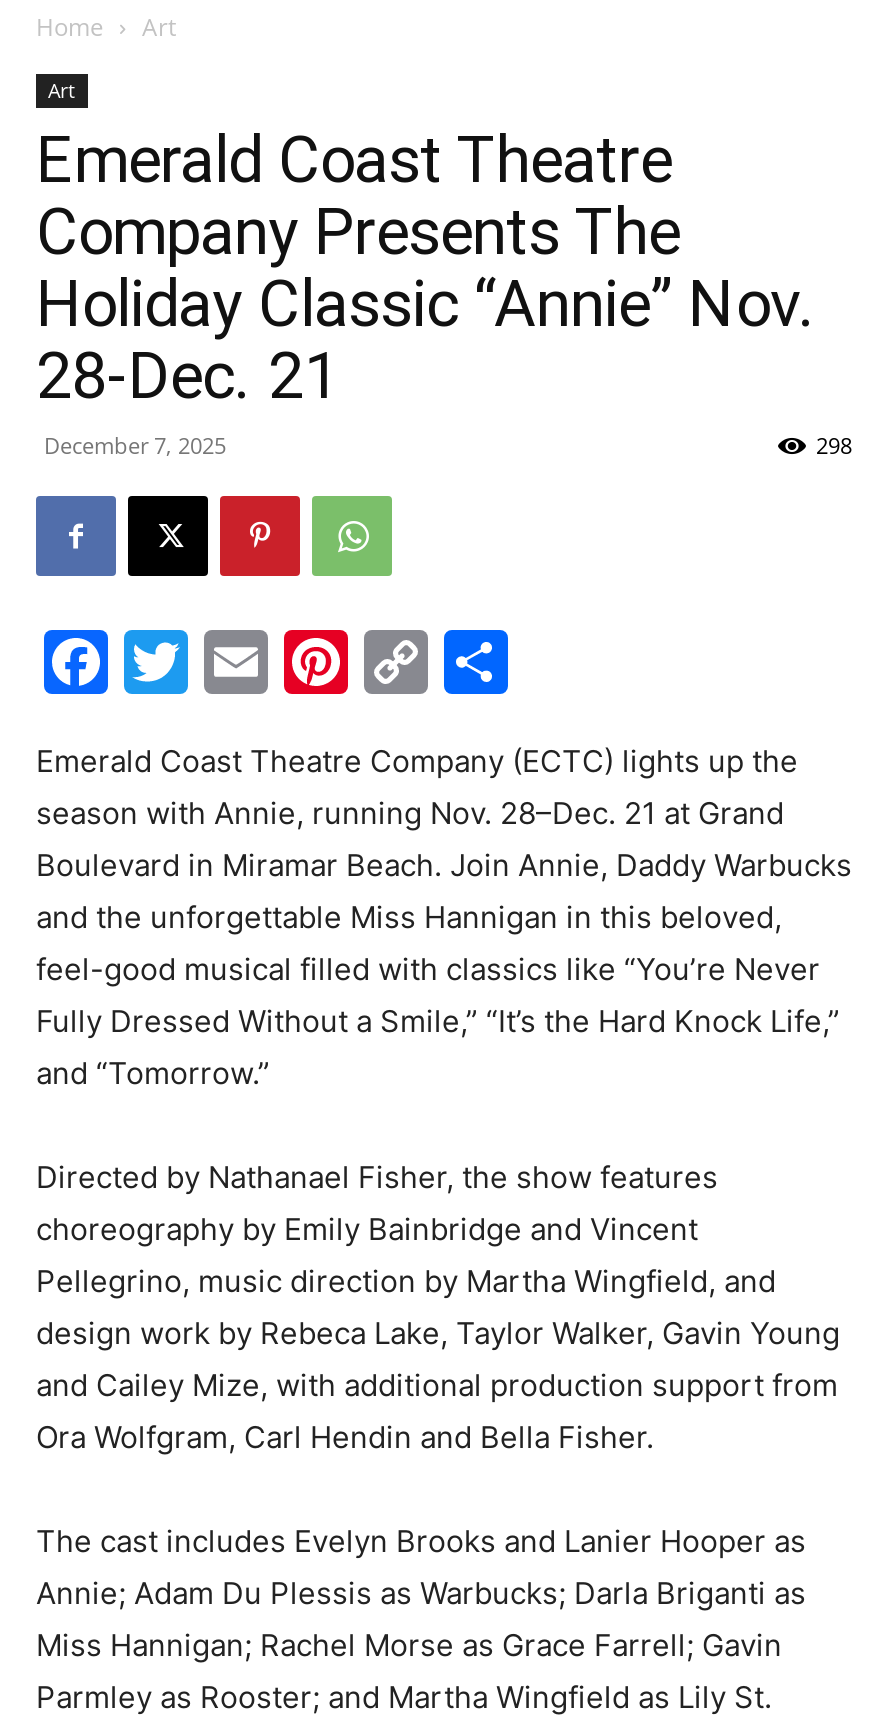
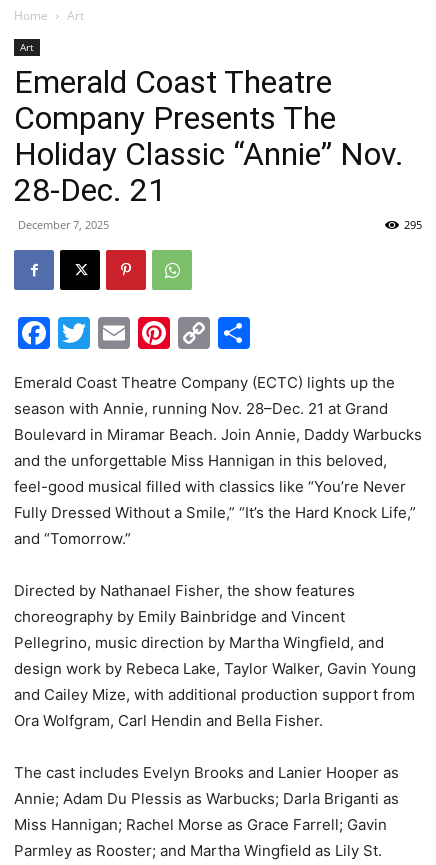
[816,430,852,460] 298 -> [404,217,422,232] 295

